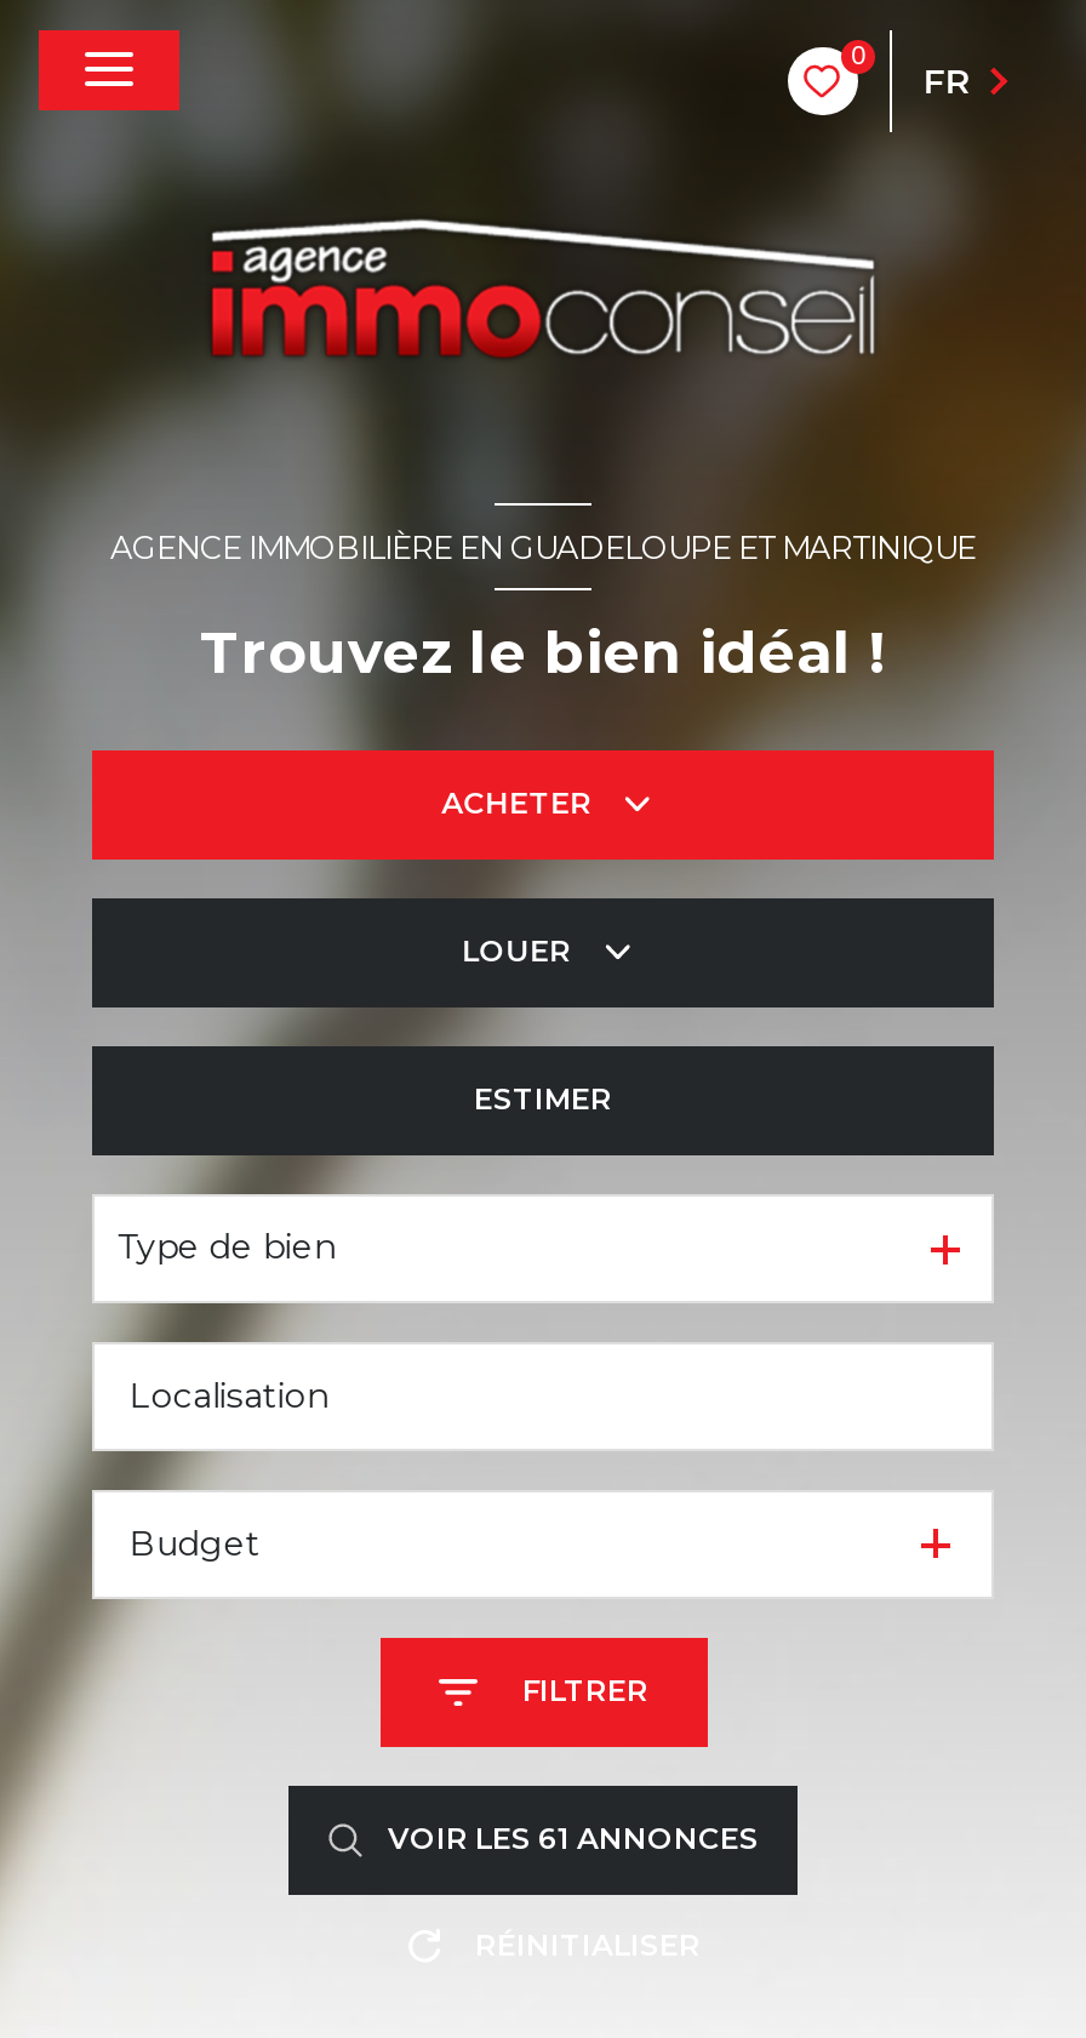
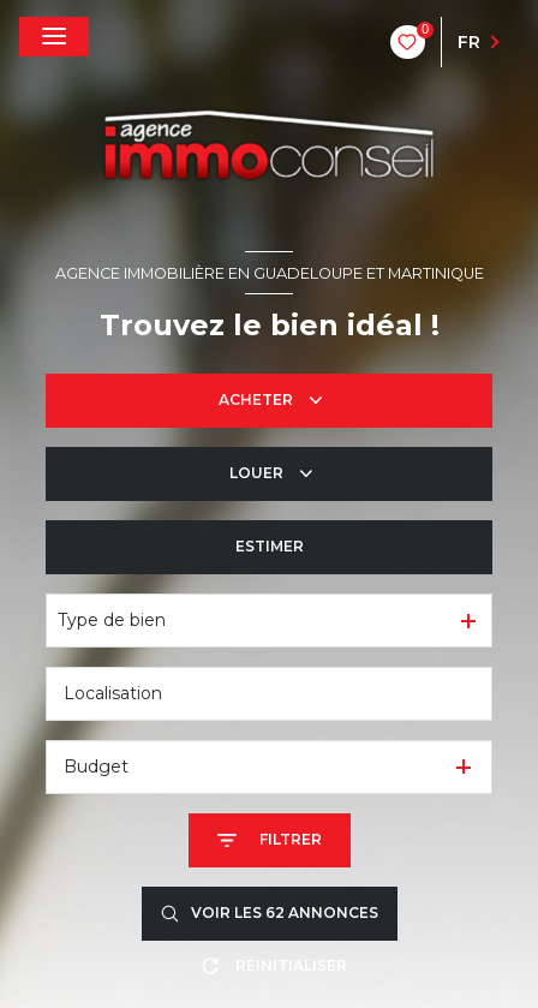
[388,1821,759,1857] VOIR LES 61 ANNONCES -> [190,904,378,922] VOIR LES 62 ANNONCES

